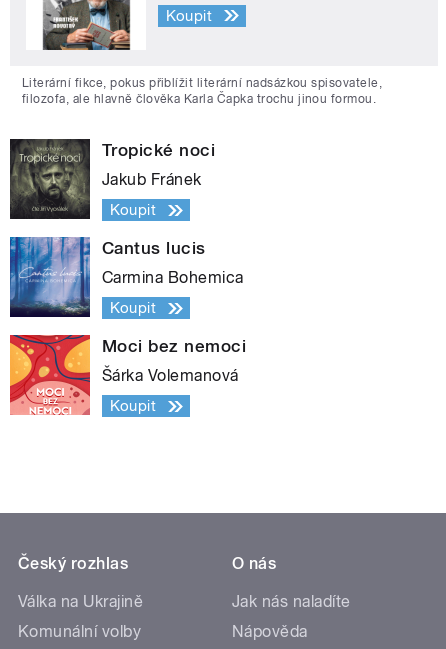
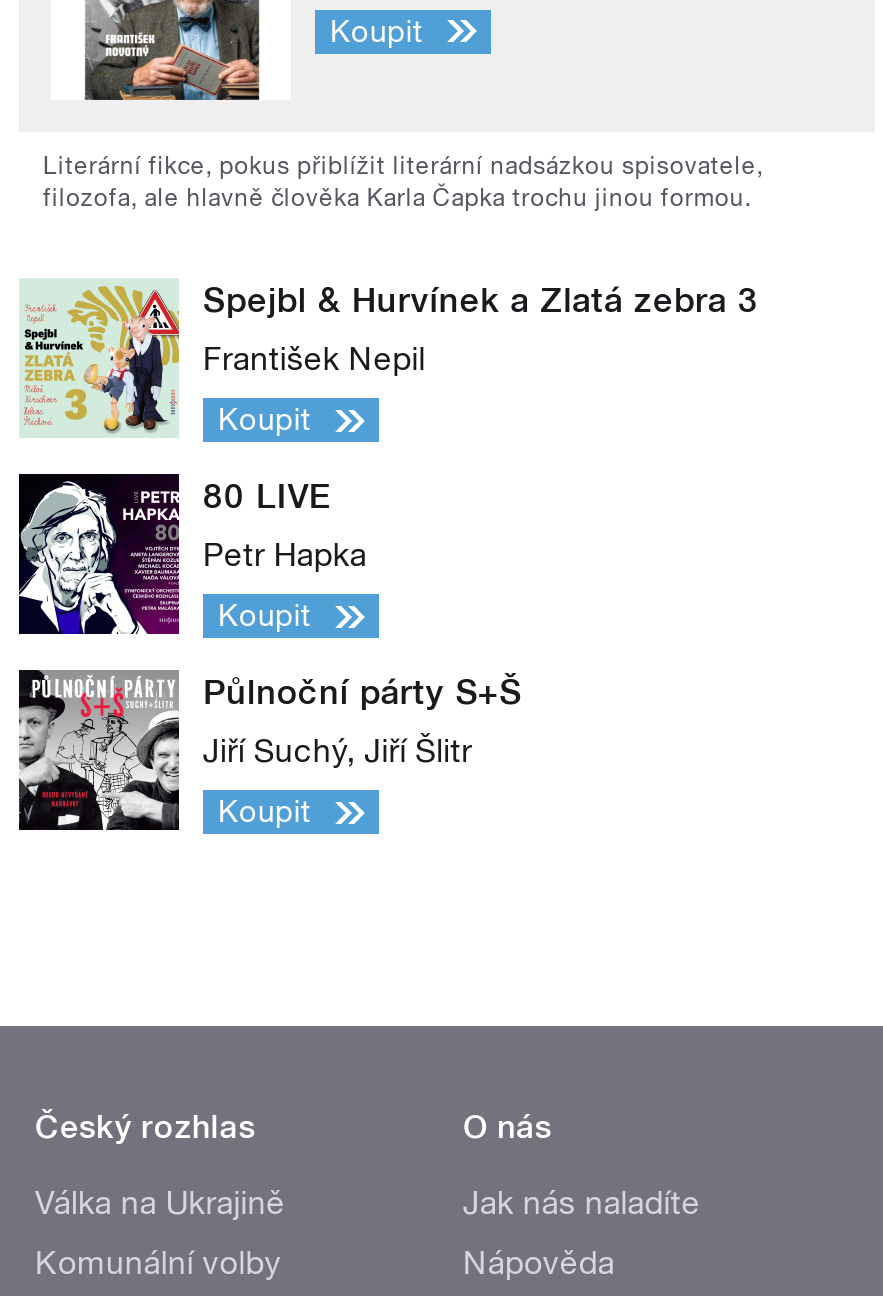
[9,138,215,220] [image] | Tropické noci -> [19,278,759,438] [image] | Spejbl & Hurvínek a Zlatá zebra 3
[102,170,202,189] Jakub Fránek -> [203,341,425,379] František Nepil
[9,236,206,318] [image] | Cantus lucis -> [17,472,332,636] [image] | 80 LIVE
[102,268,244,287] Carmina Bohemica -> [203,537,367,575] Petr Hapka
[9,334,246,416] [image] | Moci bez nemoci -> [17,668,522,832] [image] | Půlnoční párty S+Š
[102,366,239,385] Šárka Volemanová -> [203,733,472,771] Jiří Suchý, Jiří Šlitr

